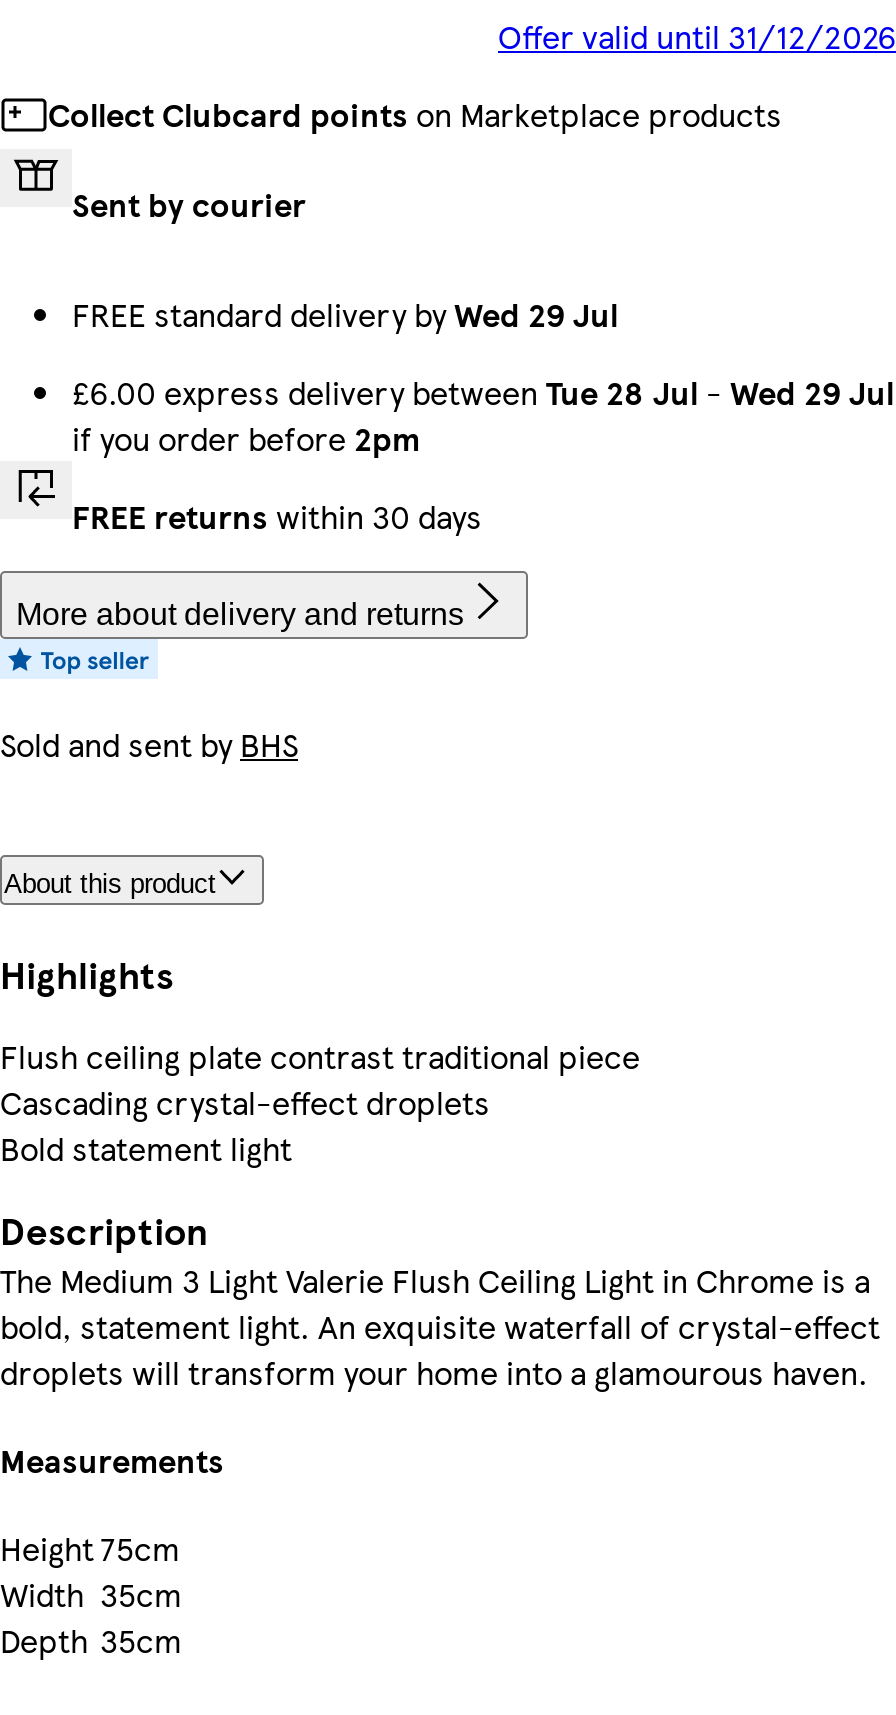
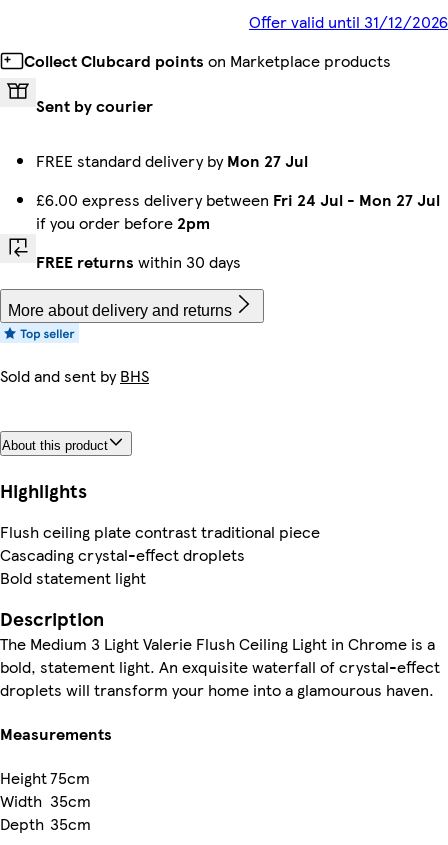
[72,291,618,337] FREE standard delivery byWed 29 Jul -> [36,149,308,172] FREE standard delivery byMon 27 Jul
[72,369,894,415] £6.00 express delivery between Tue 28 Jul - Wed 29 Jul -> [36,188,440,211] £6.00 express delivery between Fri 24 Jul - Mon 27 Jul

